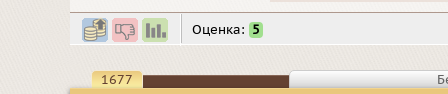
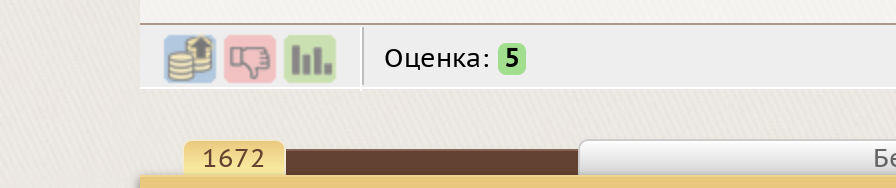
[101,72,133,88] 1677 -> [202,144,266,176] 1672

